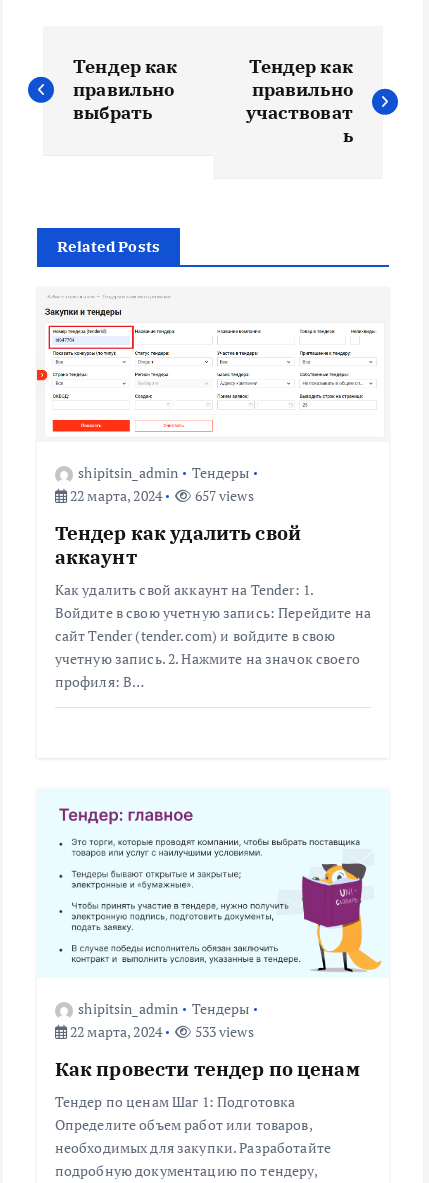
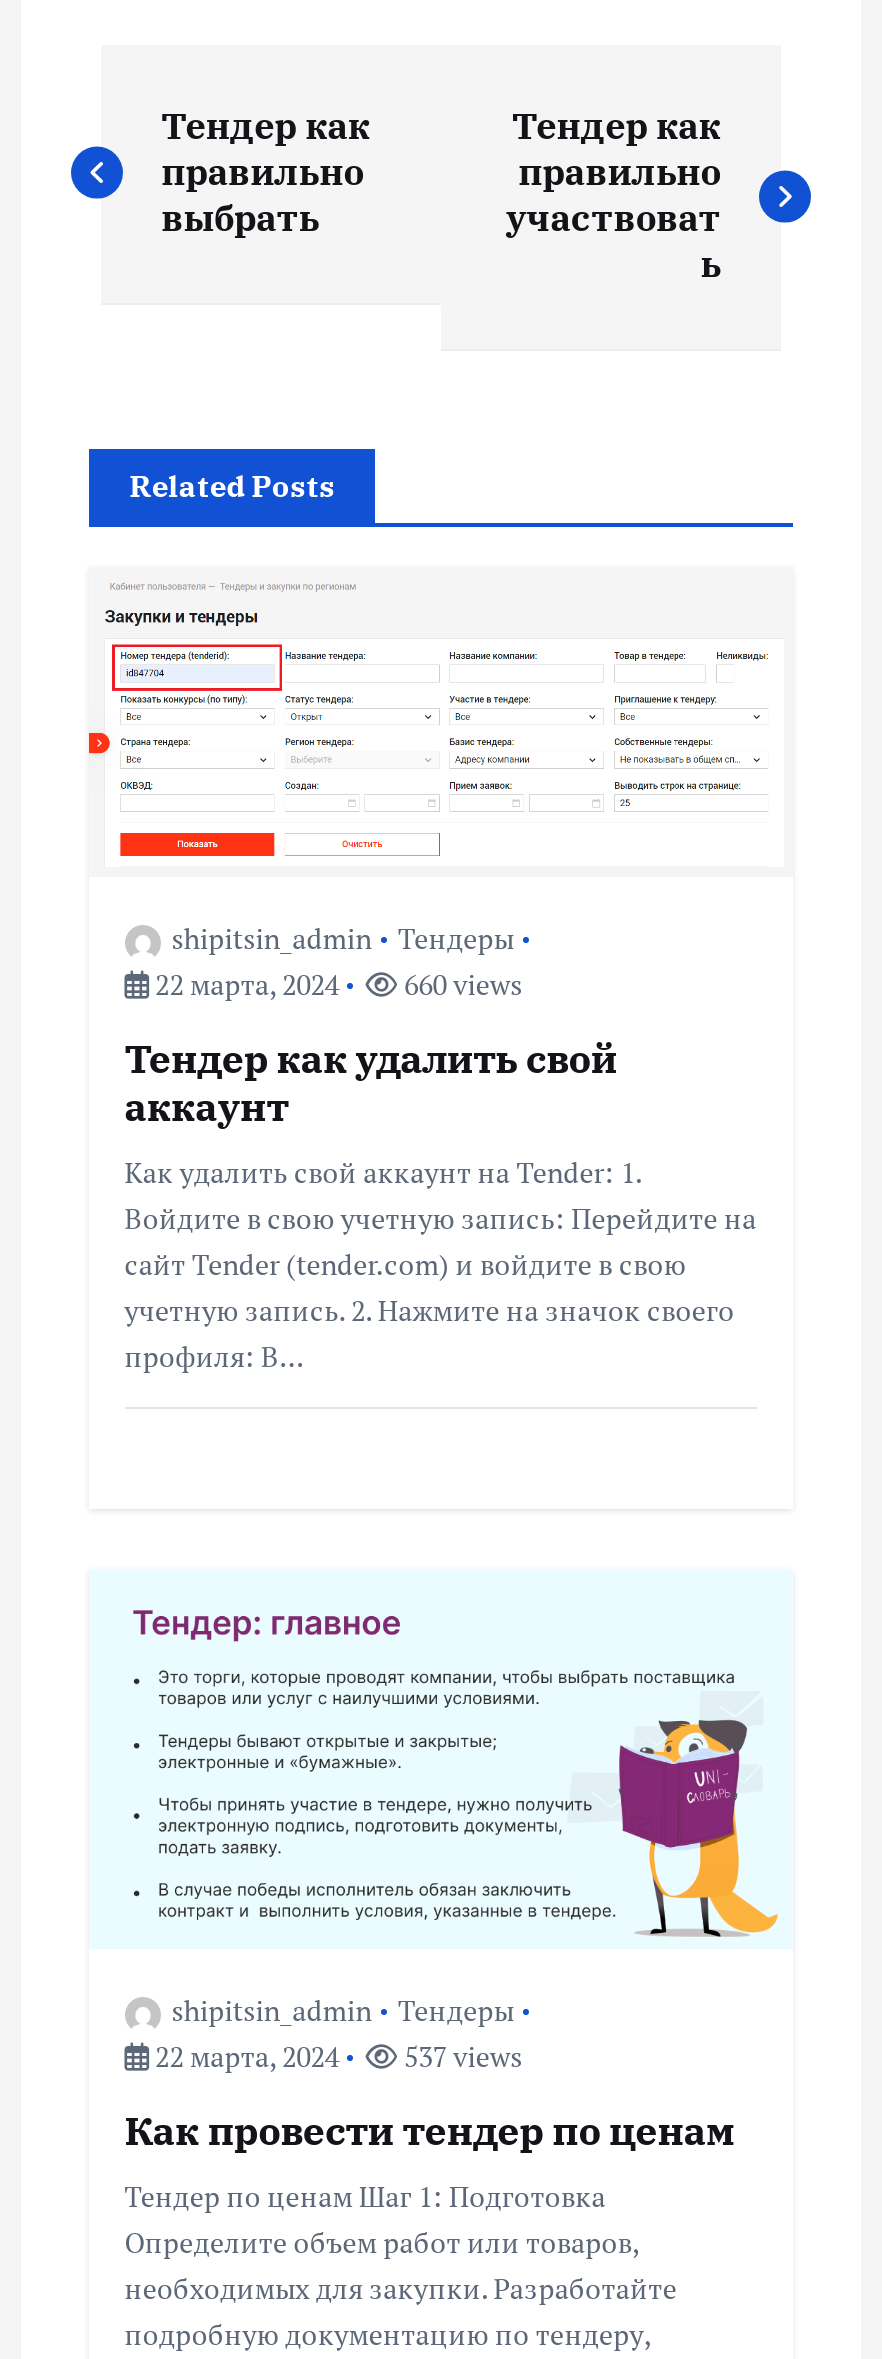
[191,486,254,505] 657 views -> [398,966,523,1004] 660 views
[191,1022,254,1041] 533 views -> [398,2038,523,2076] 537 views

